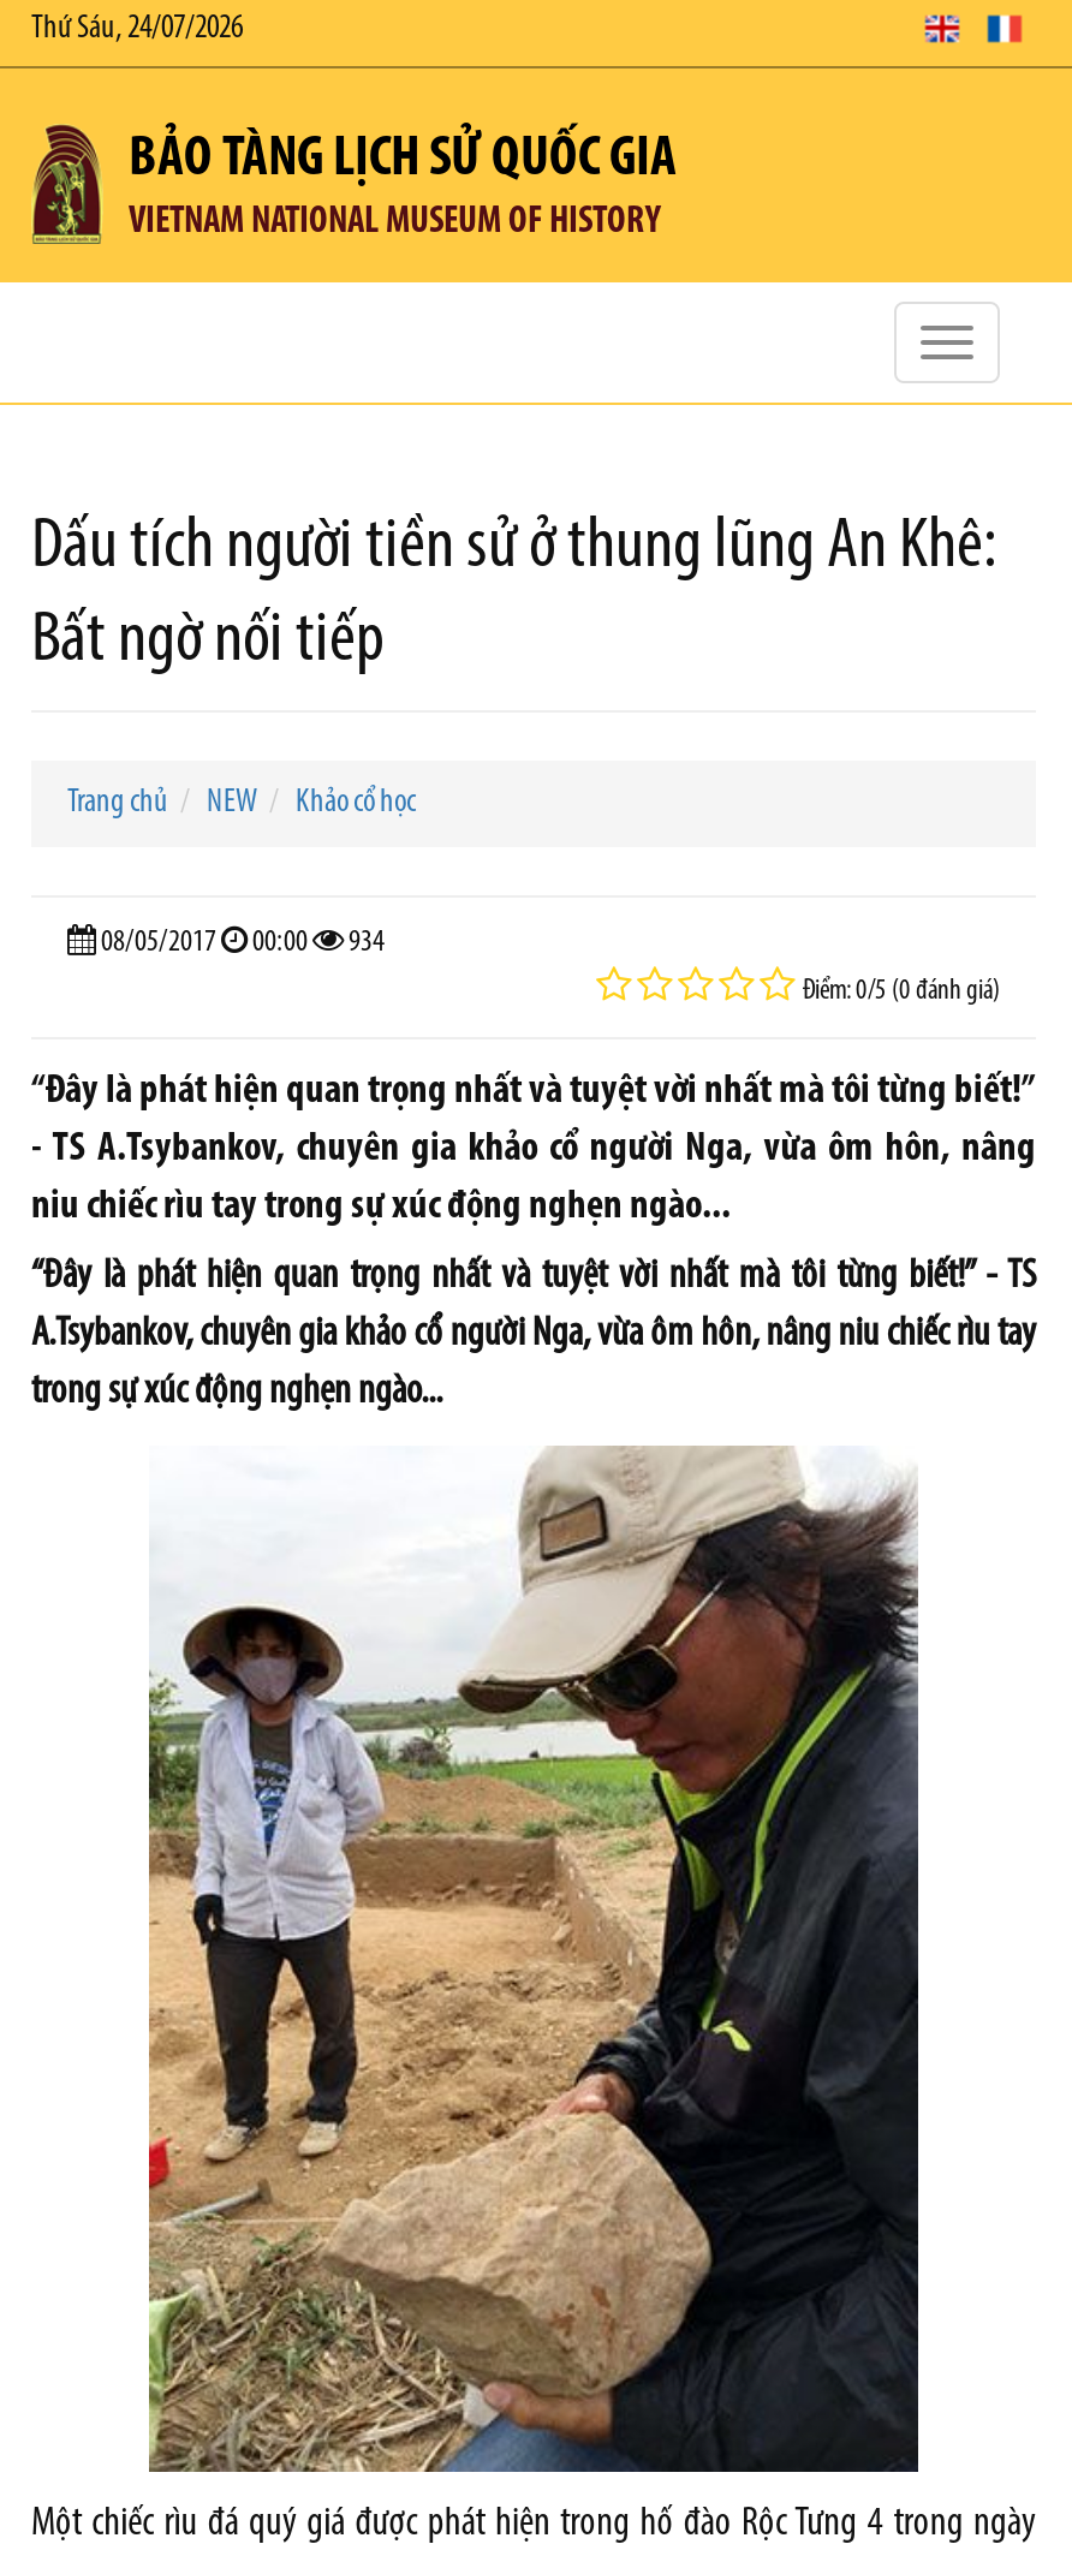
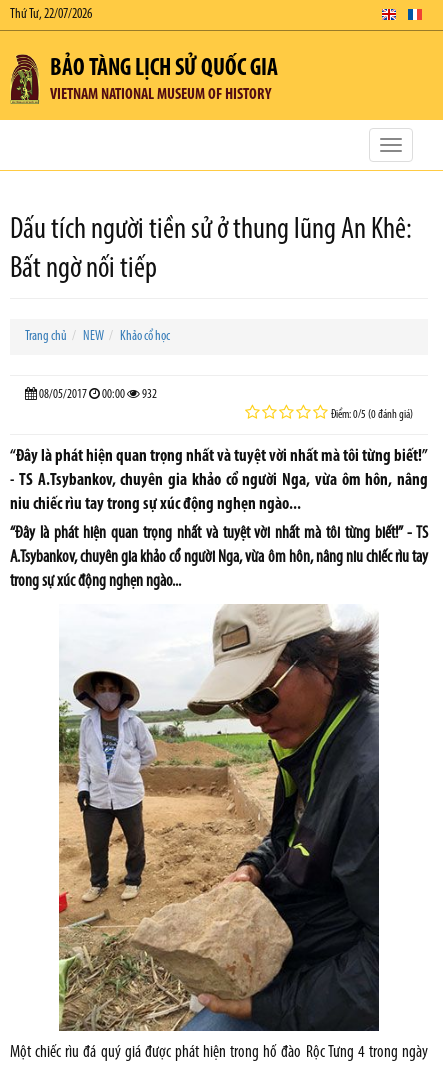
[31,11,243,47] Thứ Sáu, 24/07/2026 -> [10,7,92,22] Thứ Tư, 22/07/2026
[96,927,385,958] 08/05/2017 00:00 934 -> [37,388,157,401] 08/05/2017 00:00 932

